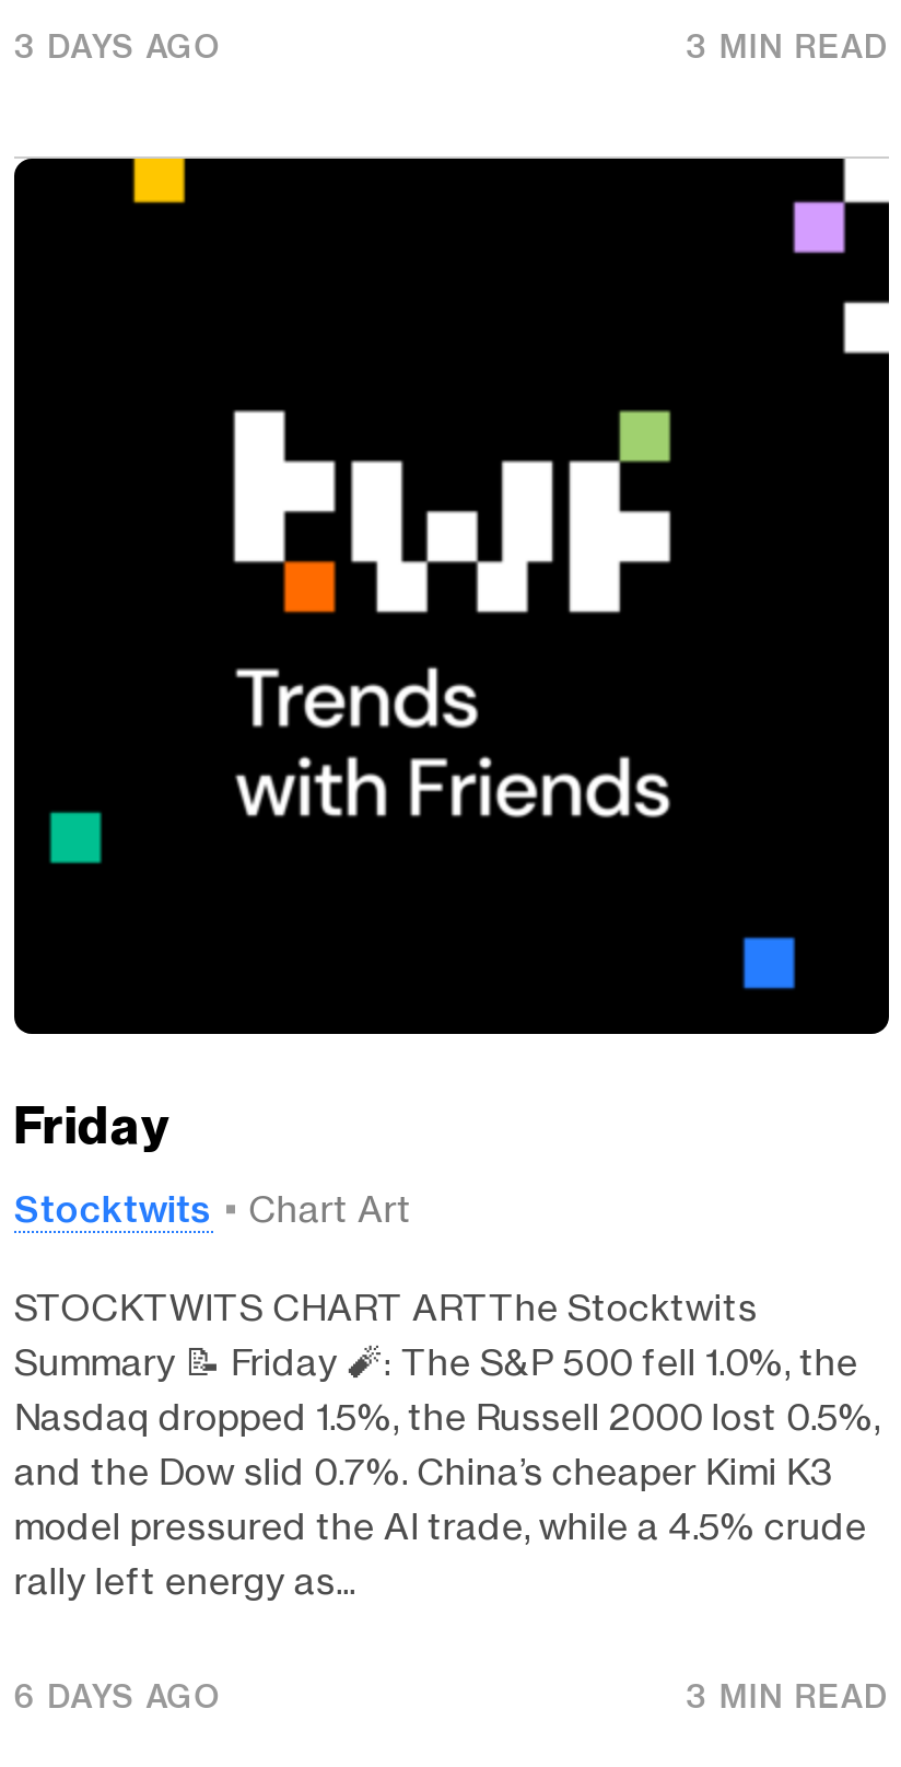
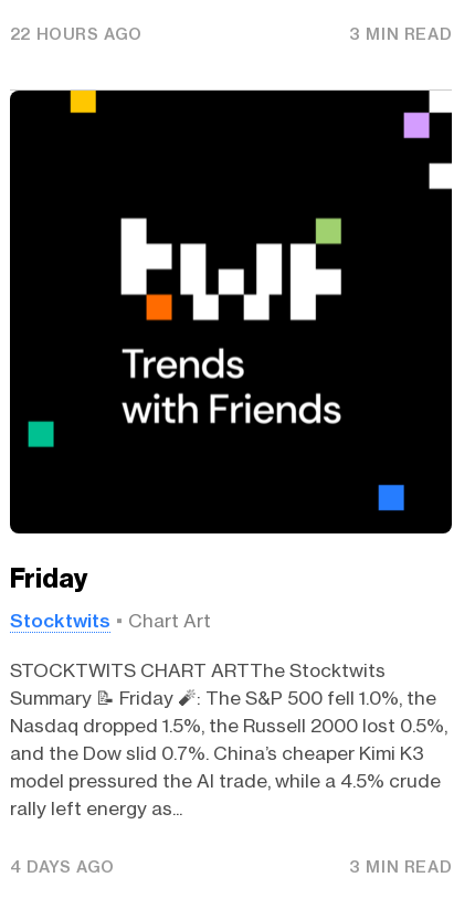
[14,28,222,67] 3 DAYS AGO -> [10,25,143,45] 22 HOURS AGO
[14,1678,222,1717] 6 DAYS AGO -> [10,857,115,877] 4 DAYS AGO

